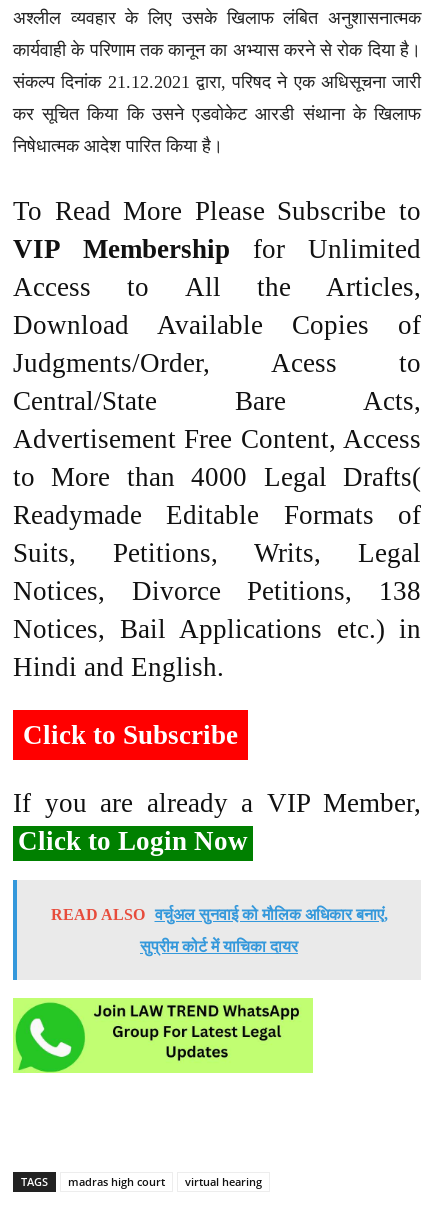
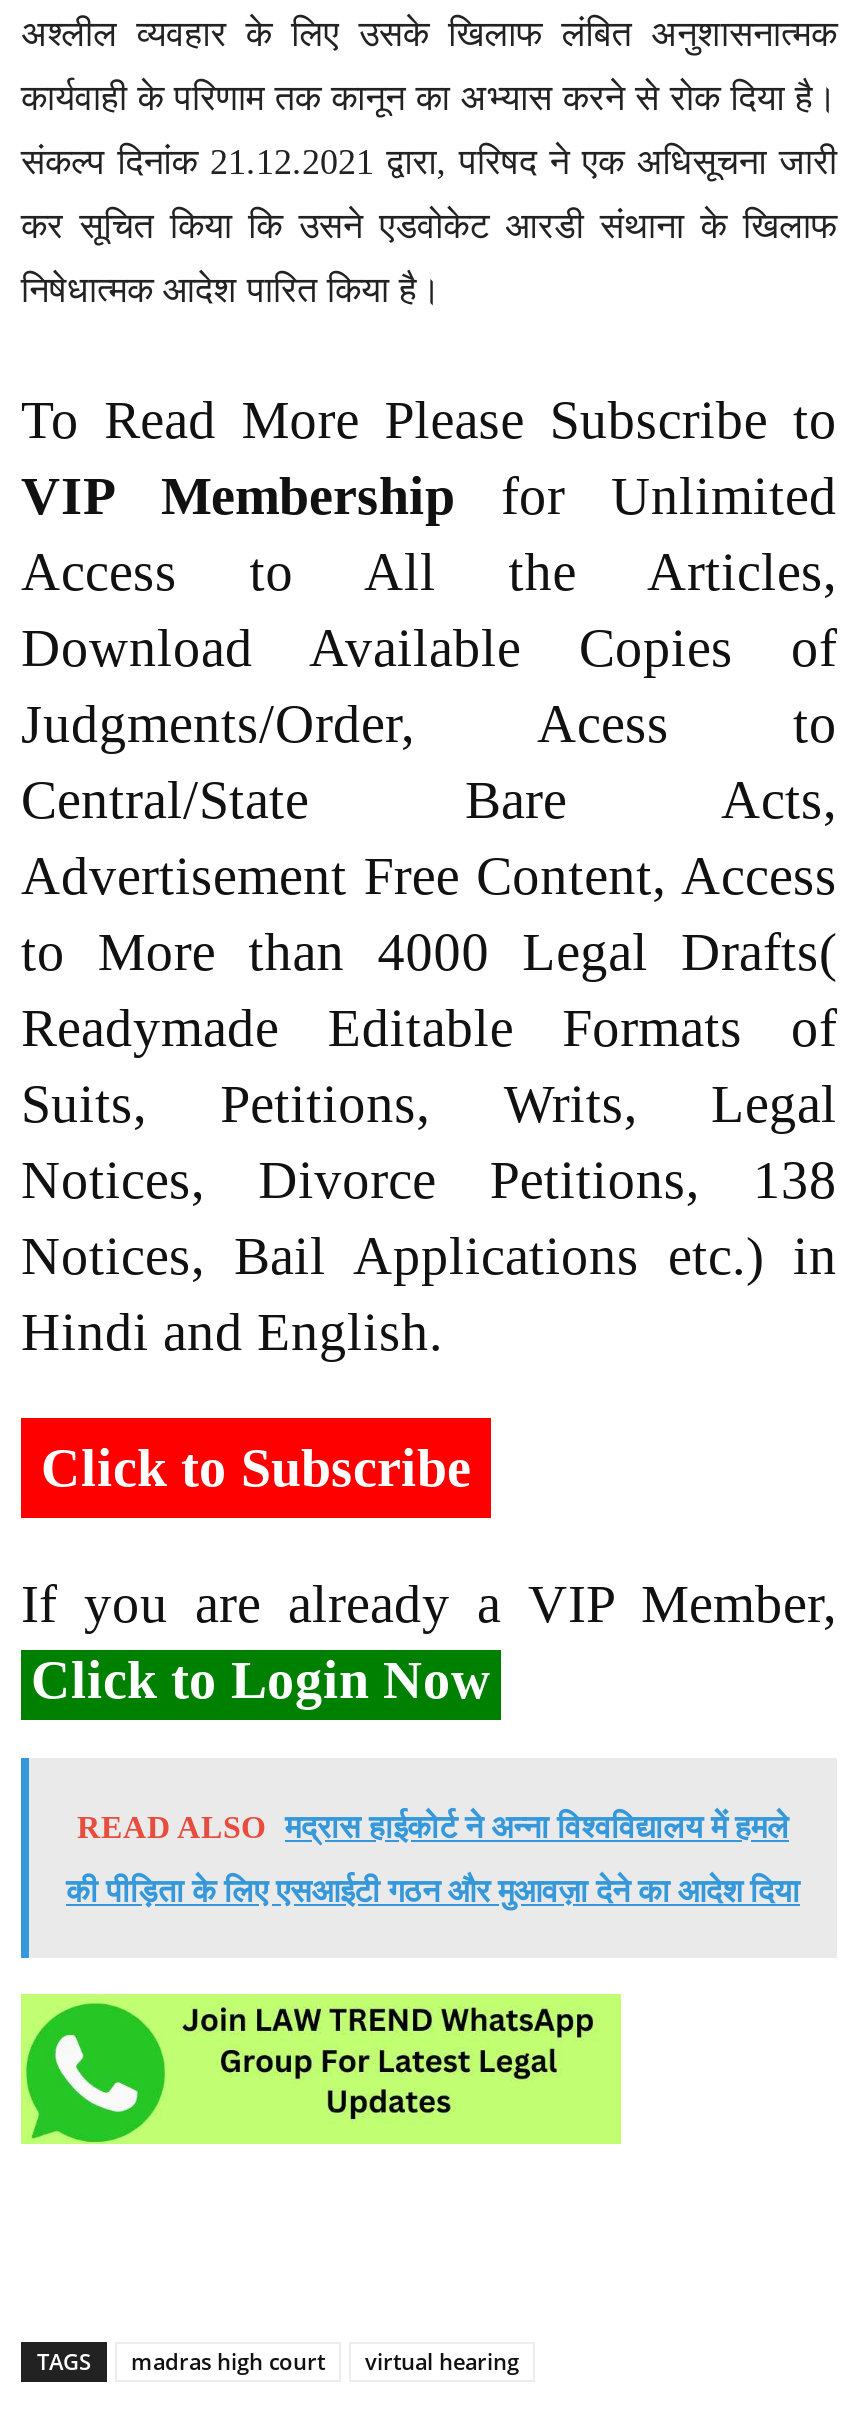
[50,906,387,923] READ ALSO वर्चुअल सुनवाई को मौलिक अधिकार बनाएं, -> [77,1810,789,1844] READ ALSO मद्रास हाईकोर्ट ने अन्ना विश्वविद्यालय में हमले
[140,938,298,955] सुप्रीम कोर्ट में याचिका दायर -> [66,1874,800,1908] की पीड़िता के लिए एसआईटी गठन और मुआवज़ा देने का आदेश दिया

